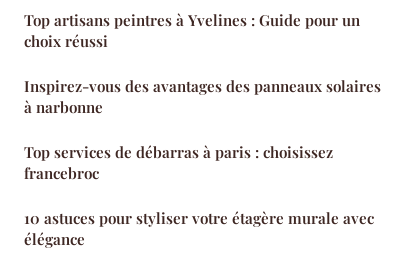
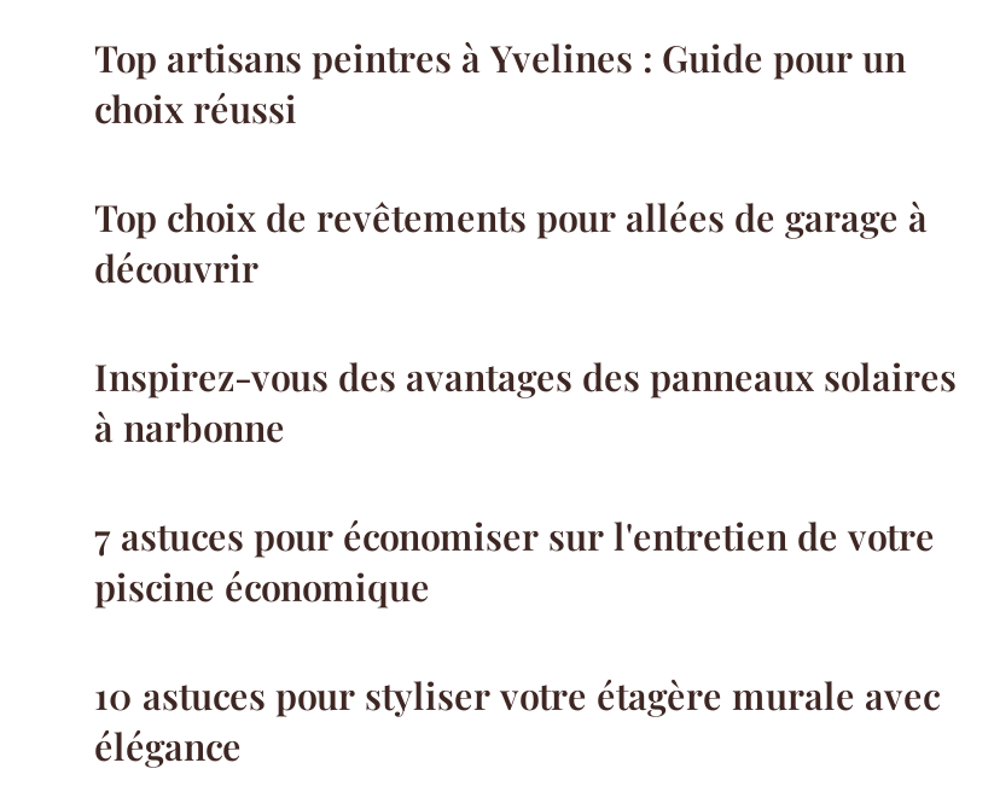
none -> [94,193,928,292] Top choix de revêtements pour allées de garage à | découvrir
[24,142,333,183] Top services de débarras à paris : choisissez | francebroc -> [94,512,935,611] 7 astuces pour économiser sur l'entretien de votre | piscine économique

